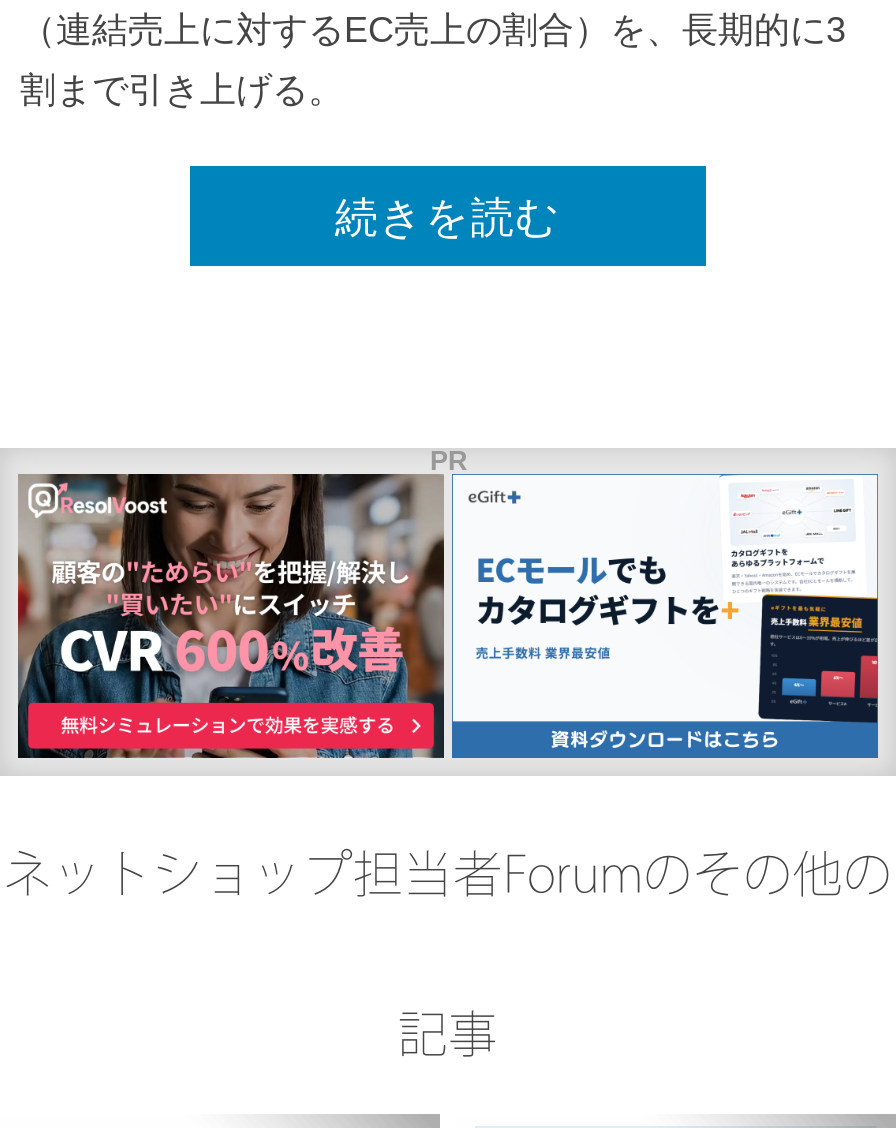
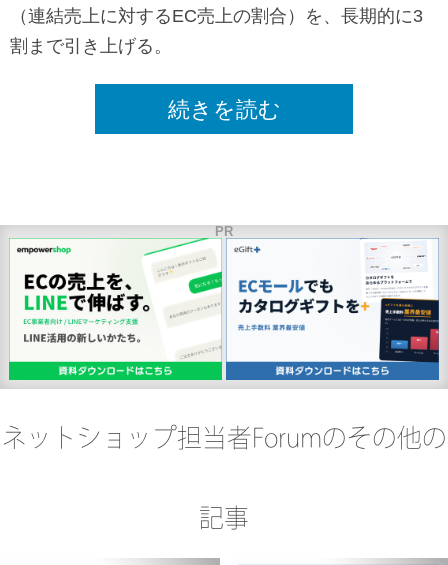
[16,472,446,760] [image] -> [8,237,223,381] [image]

